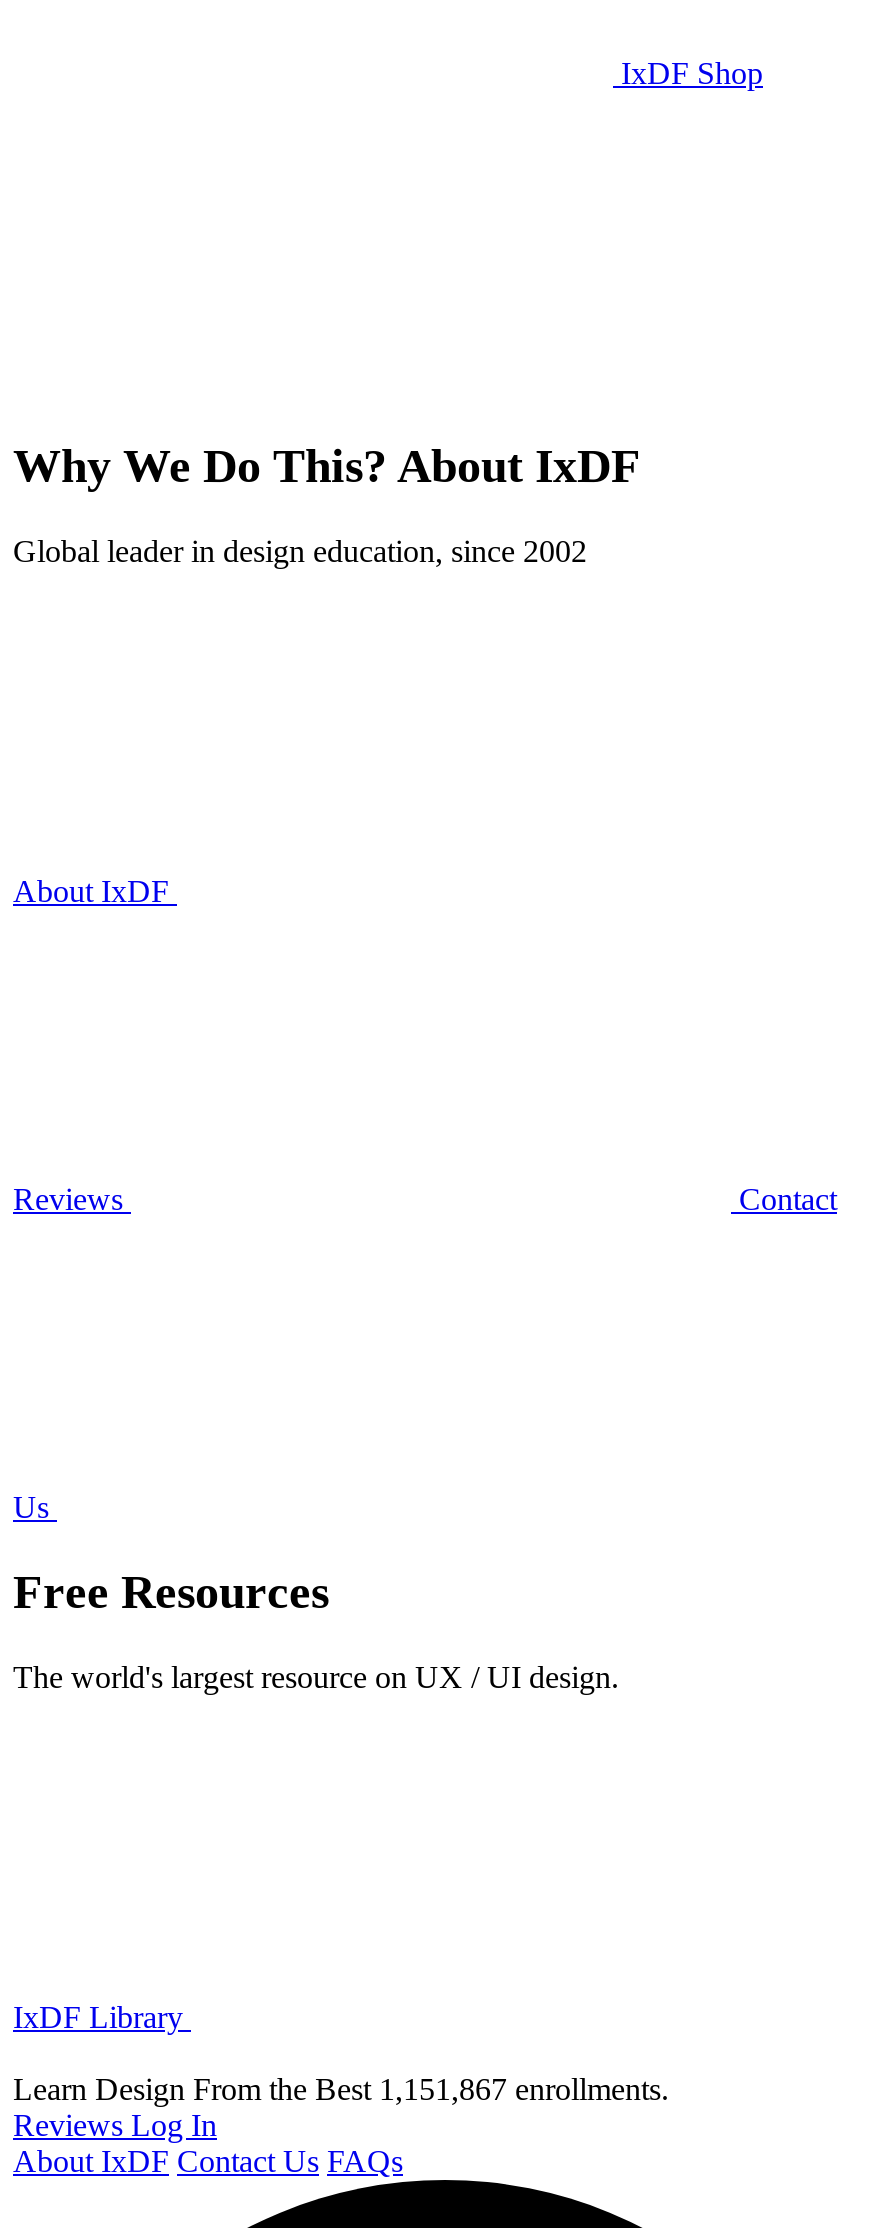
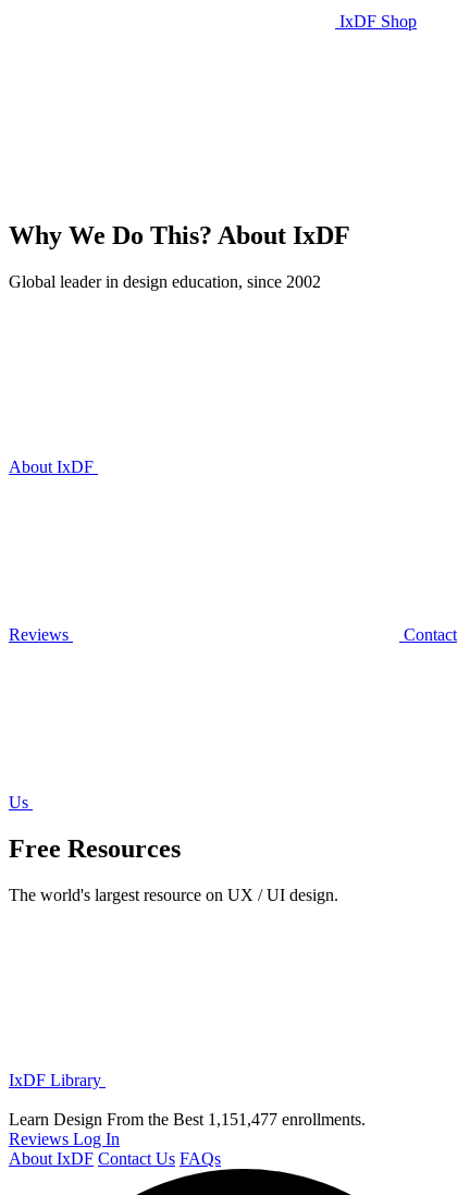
[13,2071,669,2105] Learn Design From the Best 1,151,867 enrollments. -> [9,1110,366,1128] Learn Design From the Best 1,151,477 enrollments.

